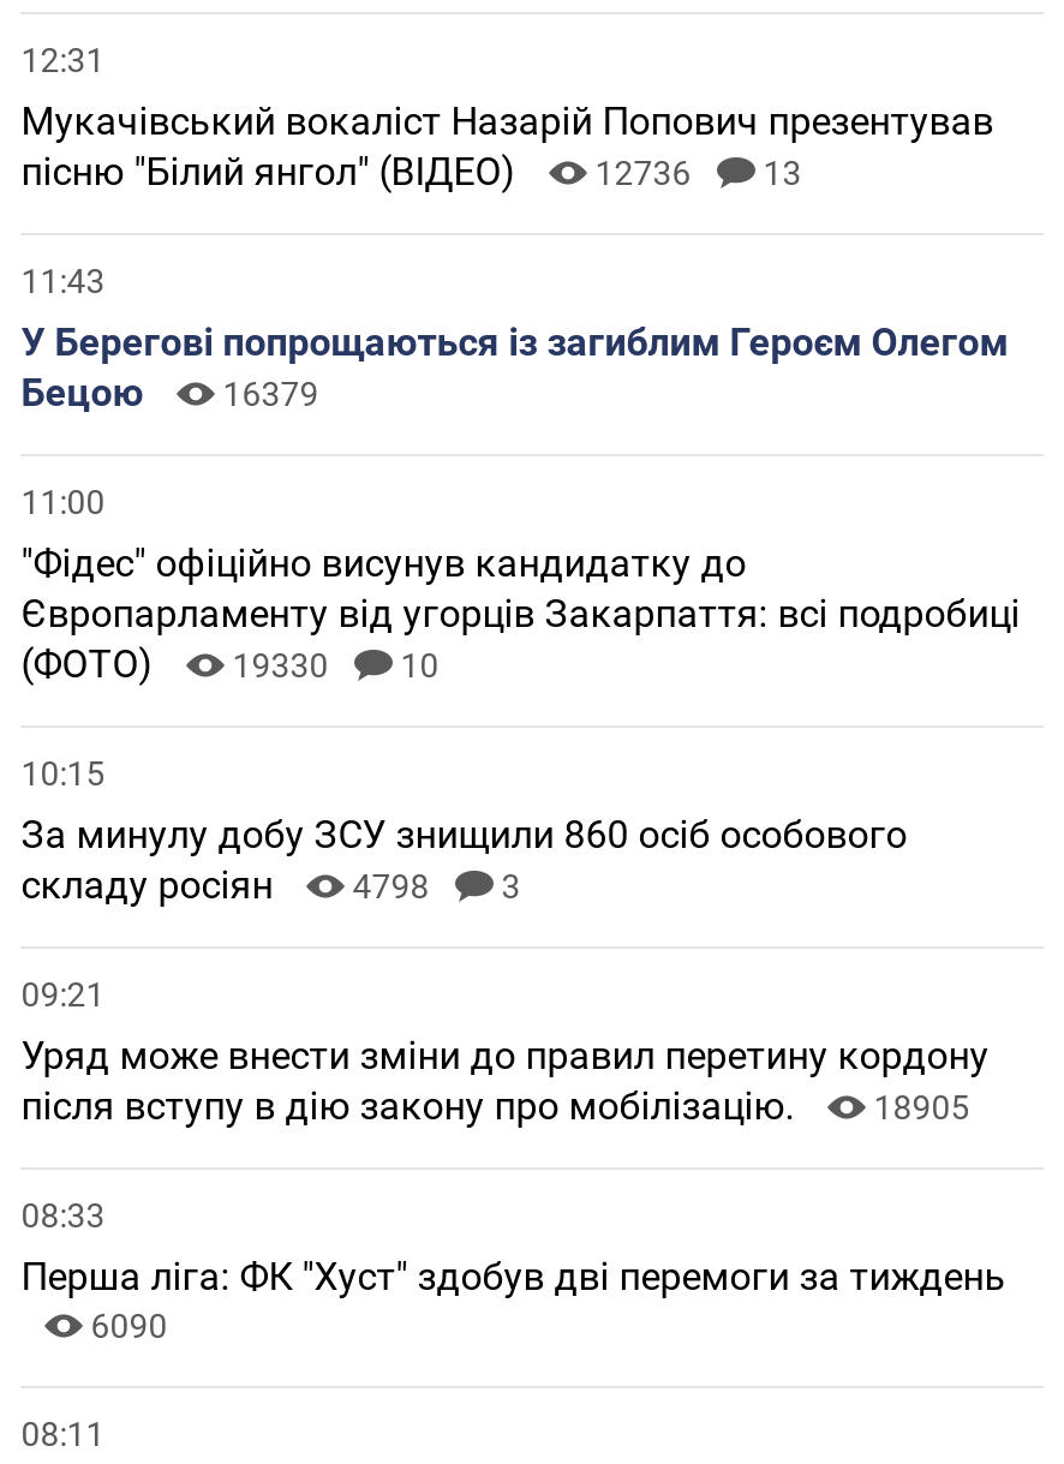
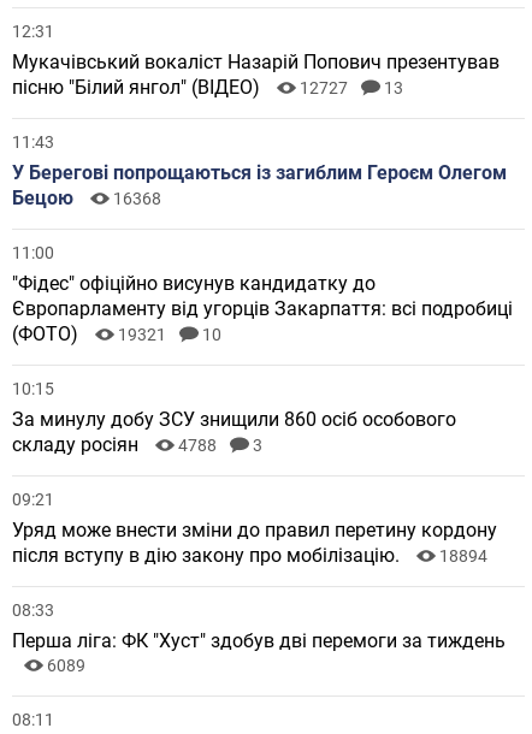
[21,150,801,196] пісню "Білий янгол" (ВІДЕО) 12736 13 -> [12,76,403,99] пісню "Білий янгол" (ВІДЕО) 12727 13
[21,371,319,417] Бецою 16379 -> [12,186,162,209] Бецою 16368
[21,642,439,688] (ФОТО) 19330 10 -> [12,322,222,345] (ФОТО) 19321 10
[21,863,520,909] складу росіян 4798 3 -> [12,433,263,456] складу росіян 4788 3
[21,1084,970,1130] після вступу в дію закону про мобілізацію. 18905 -> [12,544,488,567] після вступу в дію закону про мобілізацію. 18894
[91,1308,167,1346] 6090 -> [47,656,86,675] 6089

